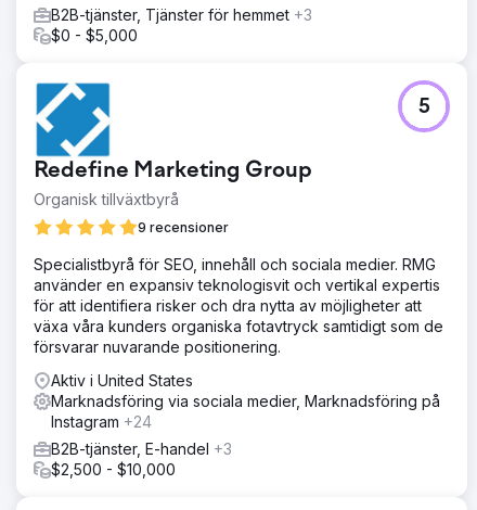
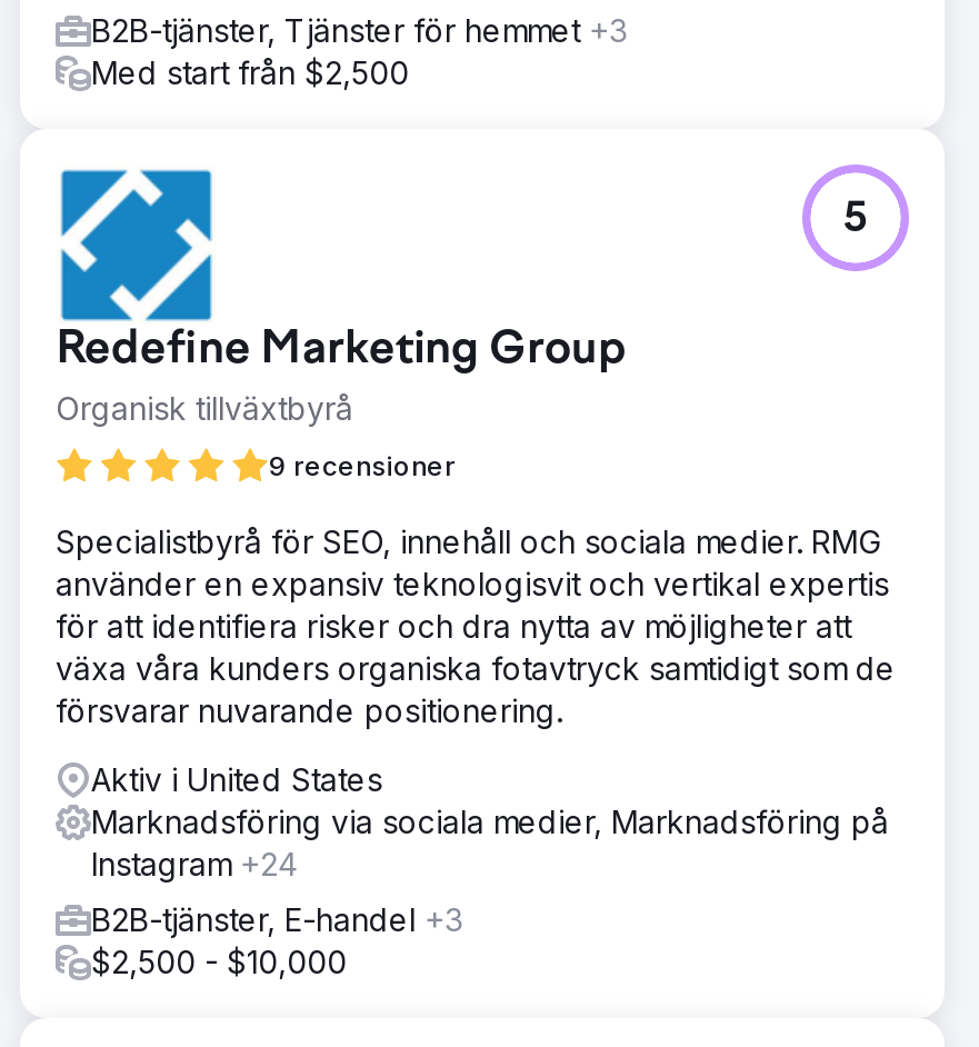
[51,26,138,44] $0 - $5,000 -> [91,52,409,90] Med start från $2,500

